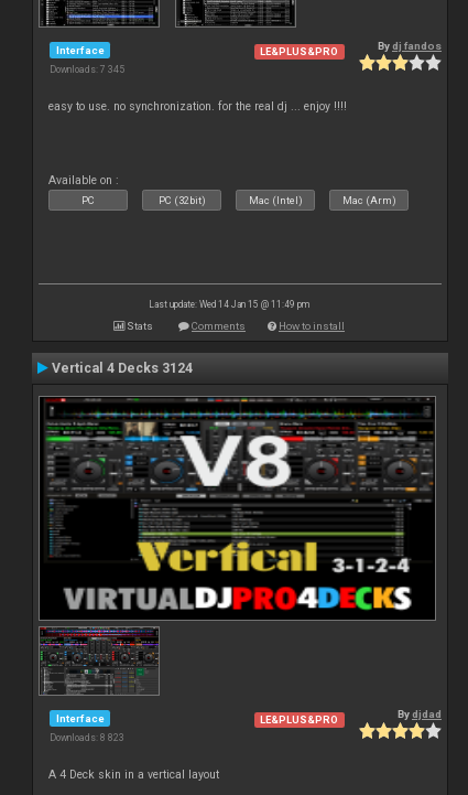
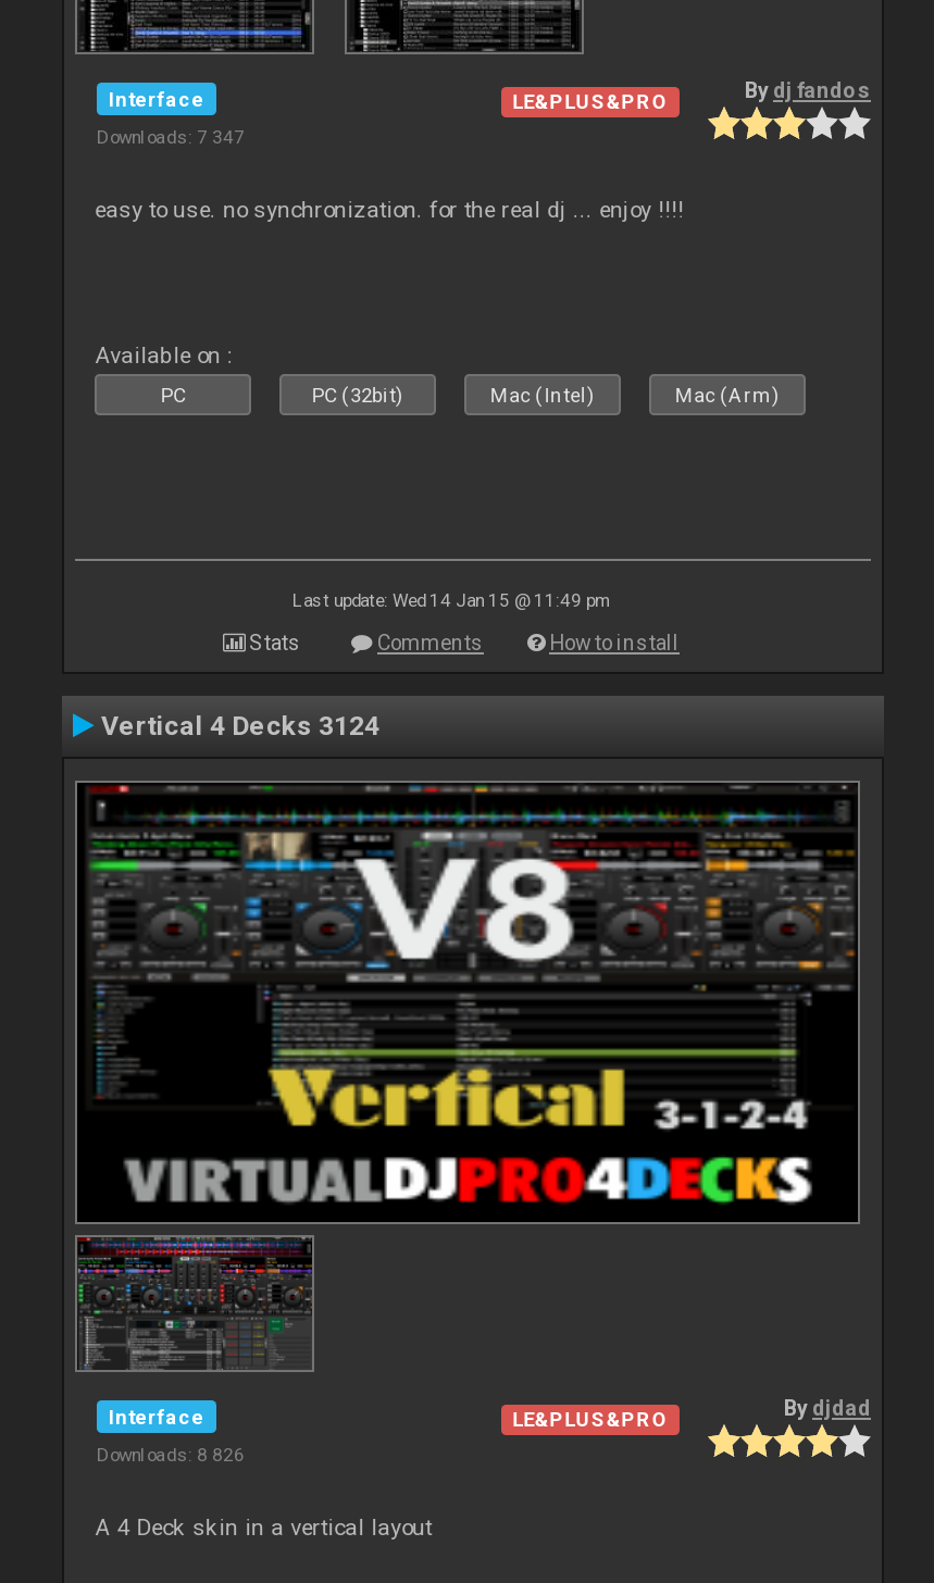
[50,65,124,76] Downloads: 7 345 -> [97,127,245,149] Downloads: 7 347
[50,733,124,744] Downloads: 8 823 -> [97,1445,245,1467] Downloads: 8 826

